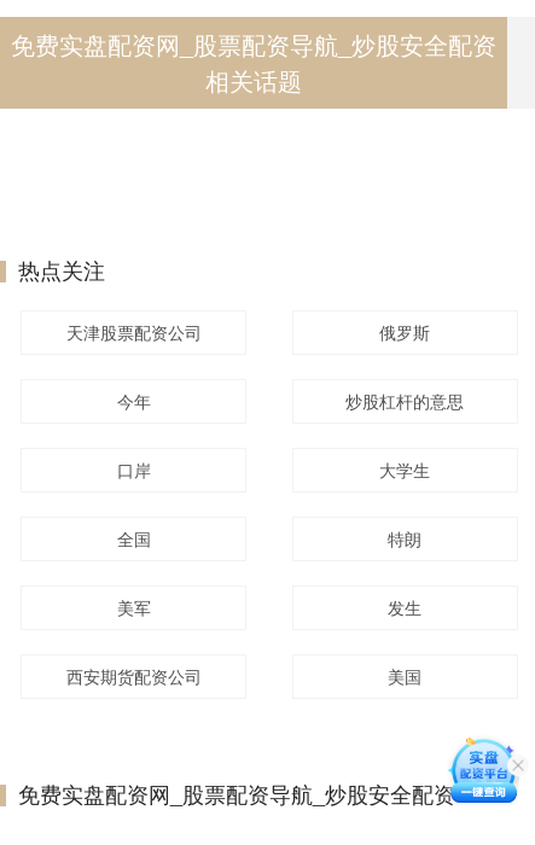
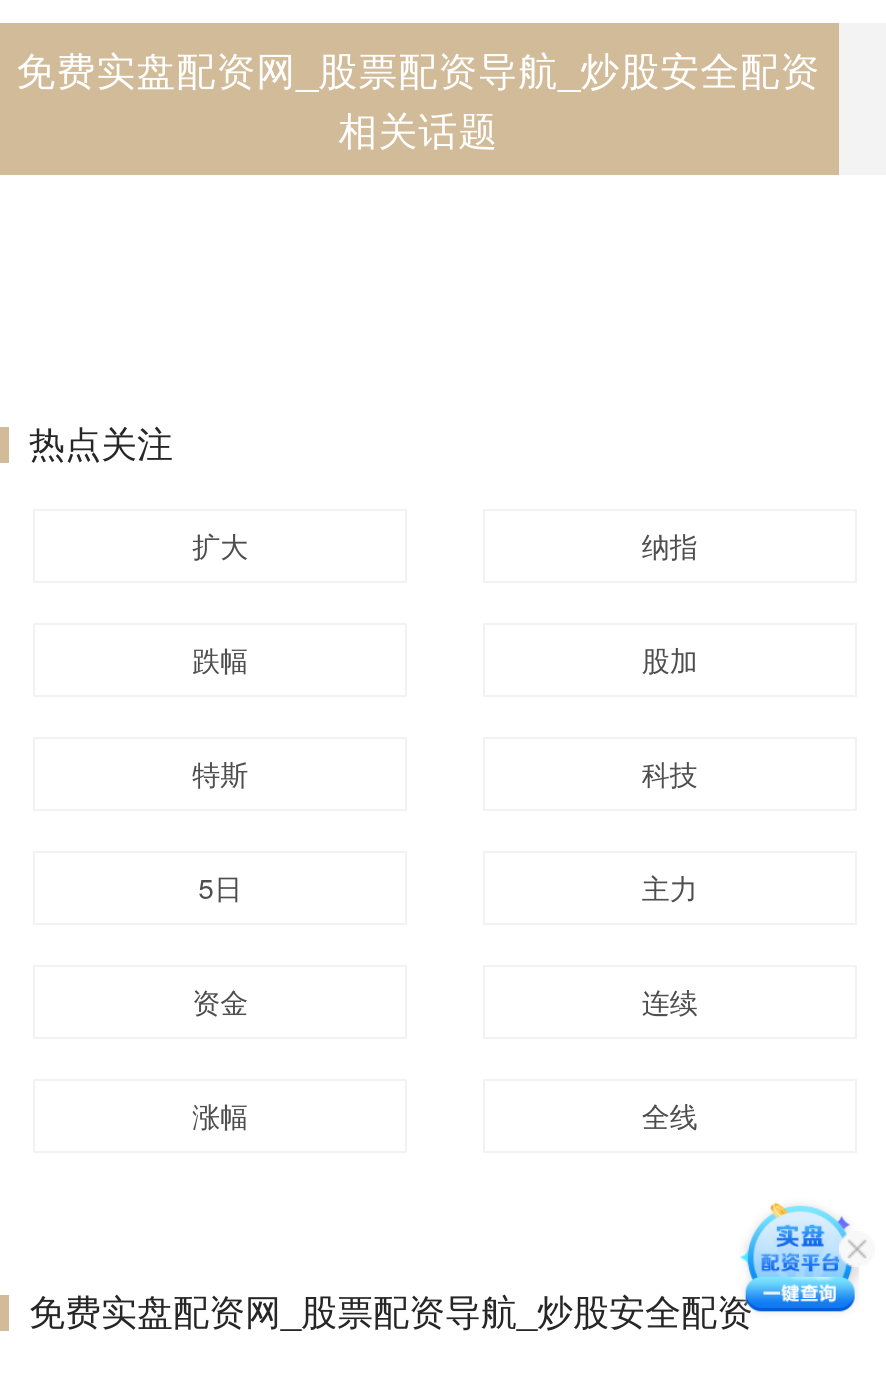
[66,320,430,344] 天津股票配资公司 | 俄罗斯 -> [192,525,698,565] 扩大 | 纳指
[117,389,464,413] 今年 | 炒股杠杆的意思 -> [192,639,698,679] 跌幅 | 股加
[117,458,430,482] 口岸 | 大学生 -> [192,753,698,793] 特斯 | 科技
[117,526,422,550] 全国 | 特朗 -> [198,867,698,907] 5日 | 主力
[117,595,422,619] 美军 | 发生 -> [192,981,698,1021] 资金 | 连续
[66,664,422,688] 西安期货配资公司 | 美国 -> [192,1095,698,1135] 涨幅 | 全线
[447,729,524,805] [image] -> [739,1201,867,1327] [image]

